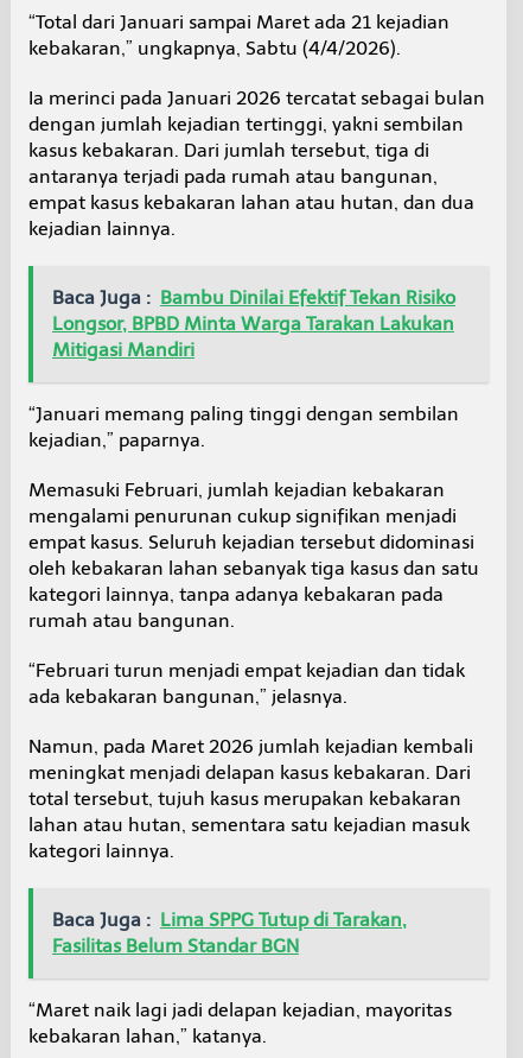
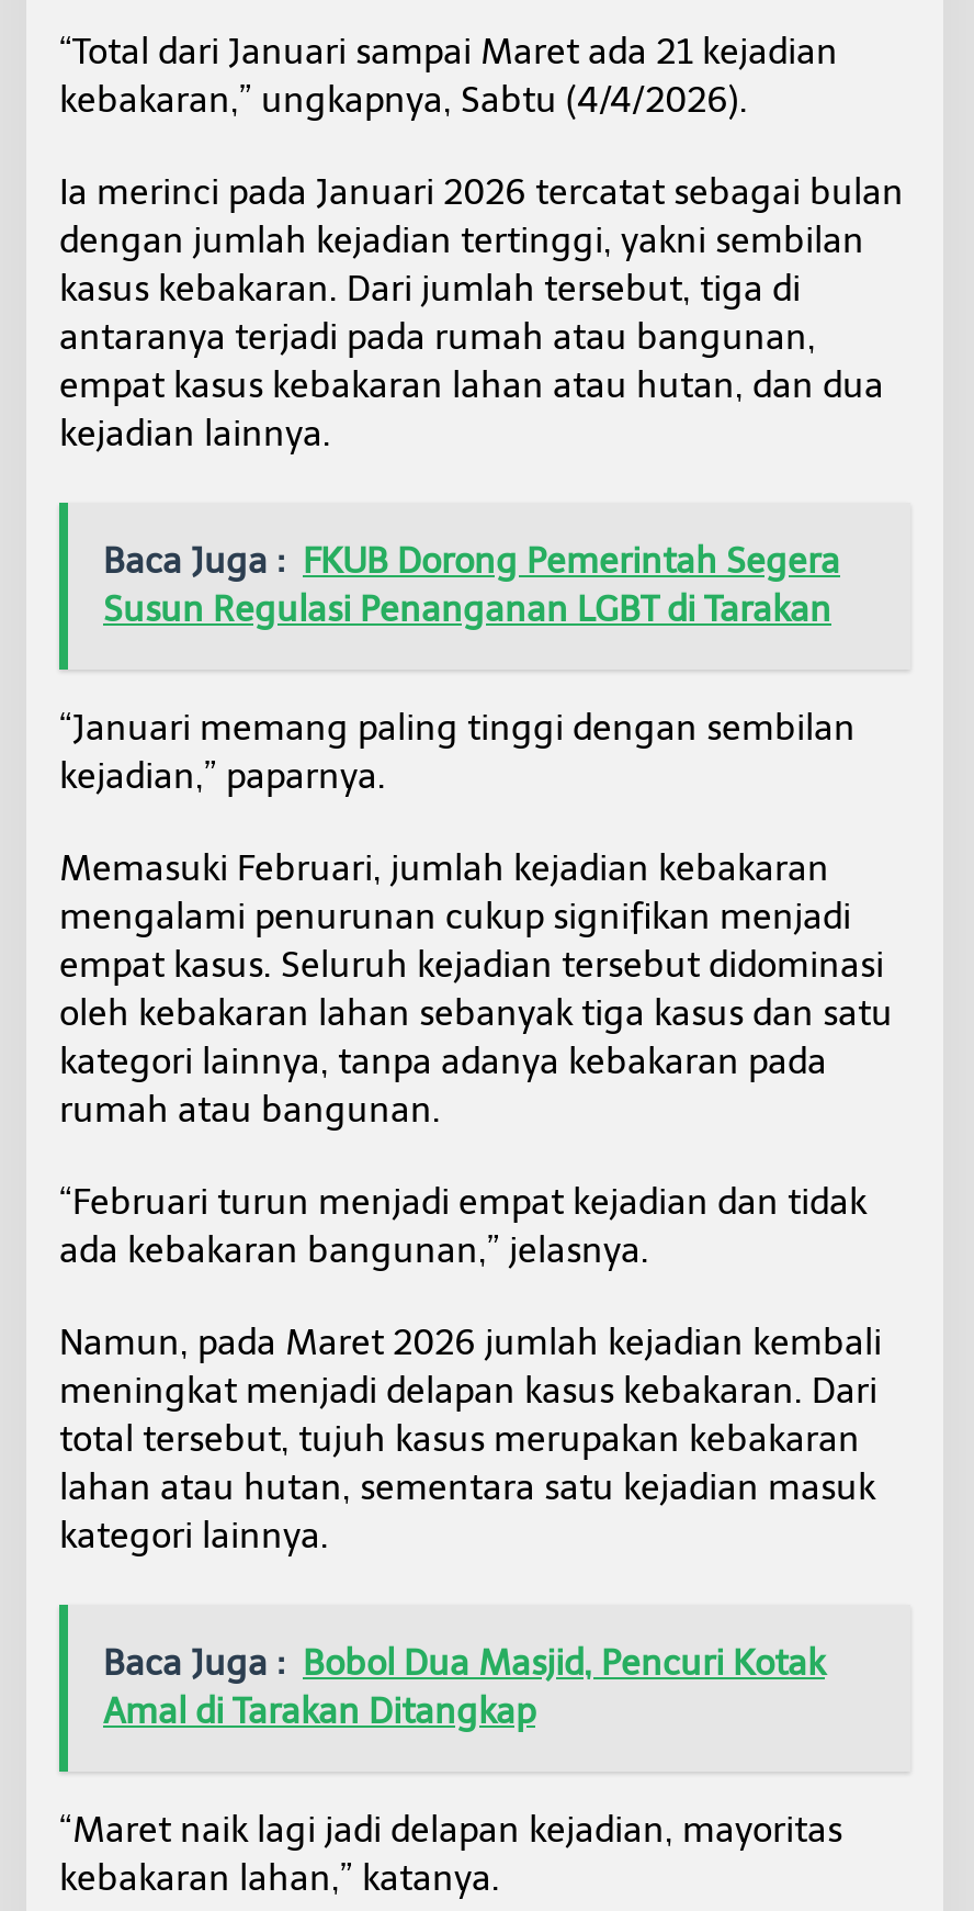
[52,286,455,361] Baca Juga : Bambu Dinilai Efektif Tekan Risiko | Longsor, BPBD Minta Warga Tarakan Lakukan | Mitigasi Mandiri -> [103,540,840,630] Baca Juga : FKUB Dorong Pemerintah Segera | Susun Regulasi Penanganan LGBT di Tarakan
[52,908,407,957] Baca Juga : Lima SPPG Tutup di Tarakan, | Fasilitas Belum Standar BGN -> [103,1642,825,1732] Baca Juga : Bobol Dua Masjid, Pencuri Kotak | Amal di Tarakan Ditangkap

